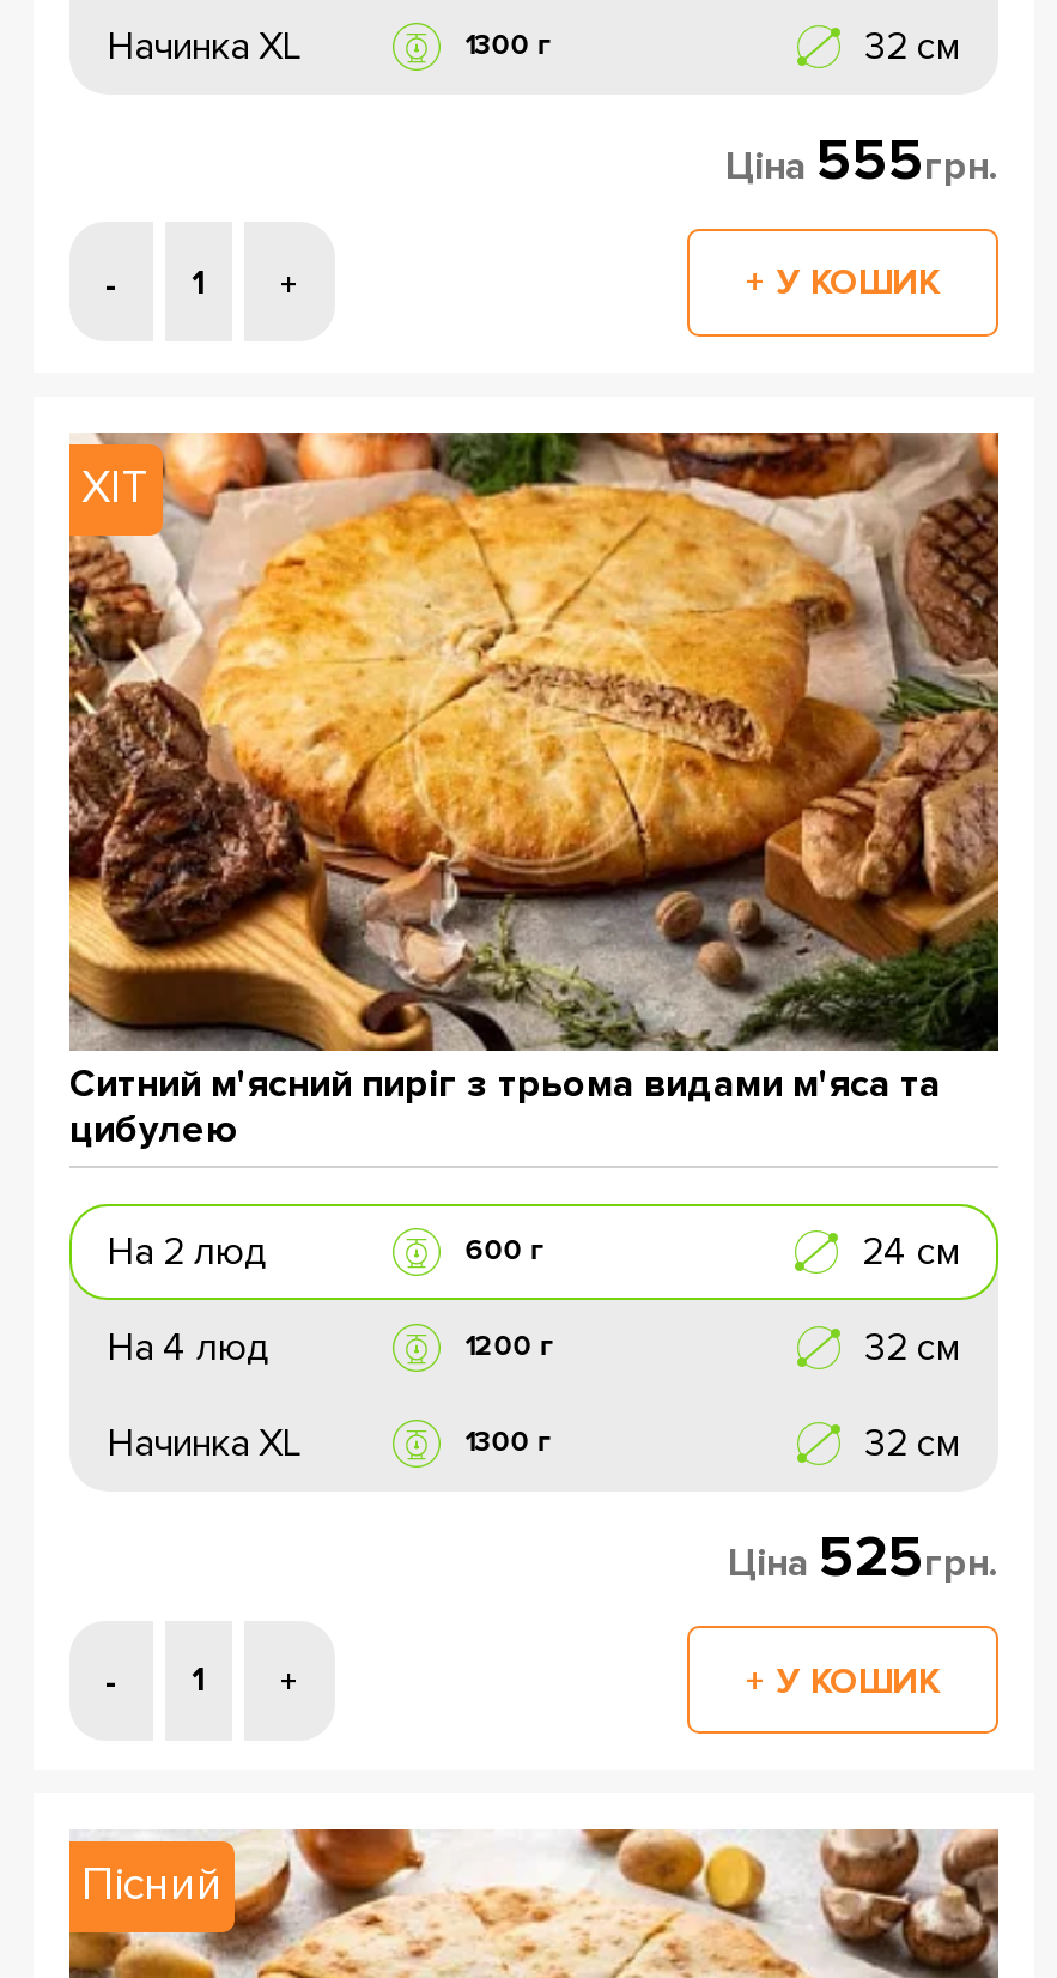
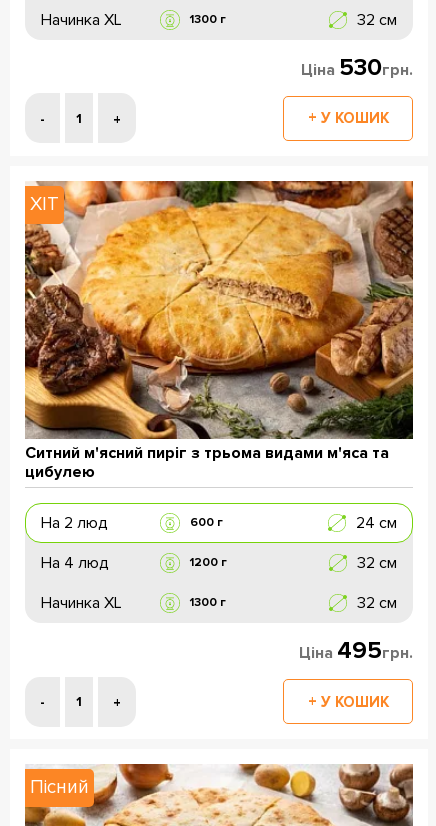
[725,126,998,195] Ціна 555грн. -> [301,53,413,82] Ціна 530грн.
[728,1523,998,1593] Ціна 525грн. -> [299,636,413,665] Ціна 495грн.

